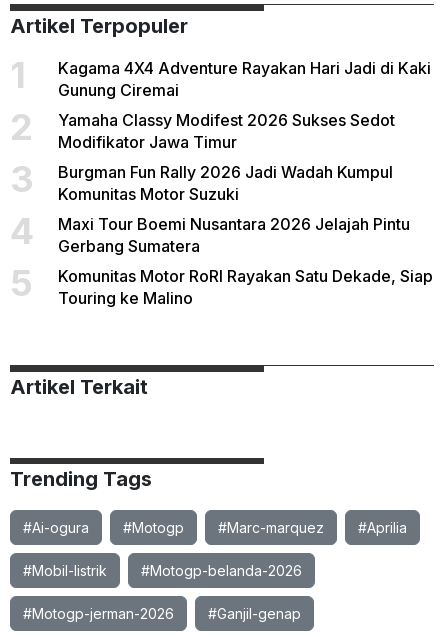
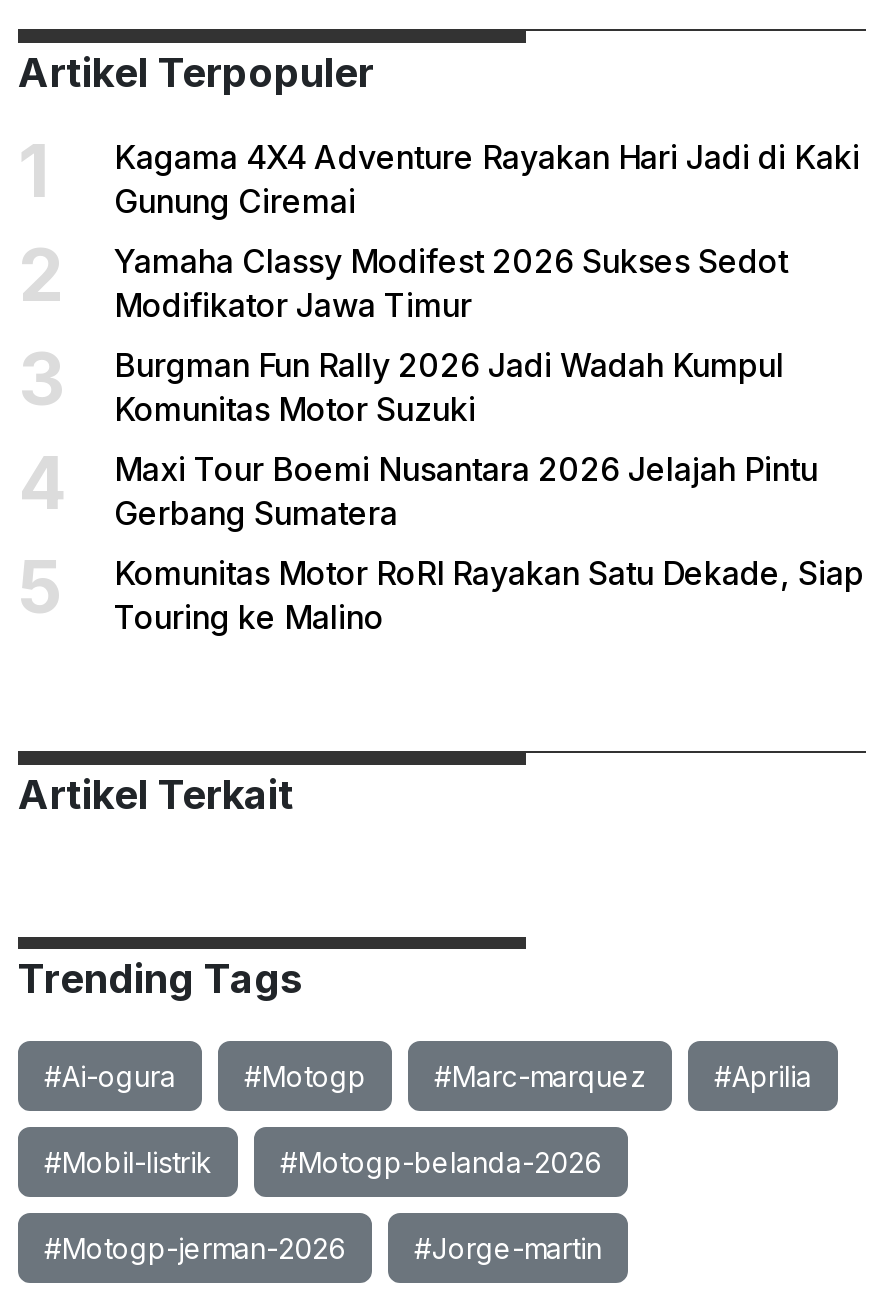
[208,605,301,622] #Ganjil-genap -> [414,1232,602,1266] #Jorge-martin

